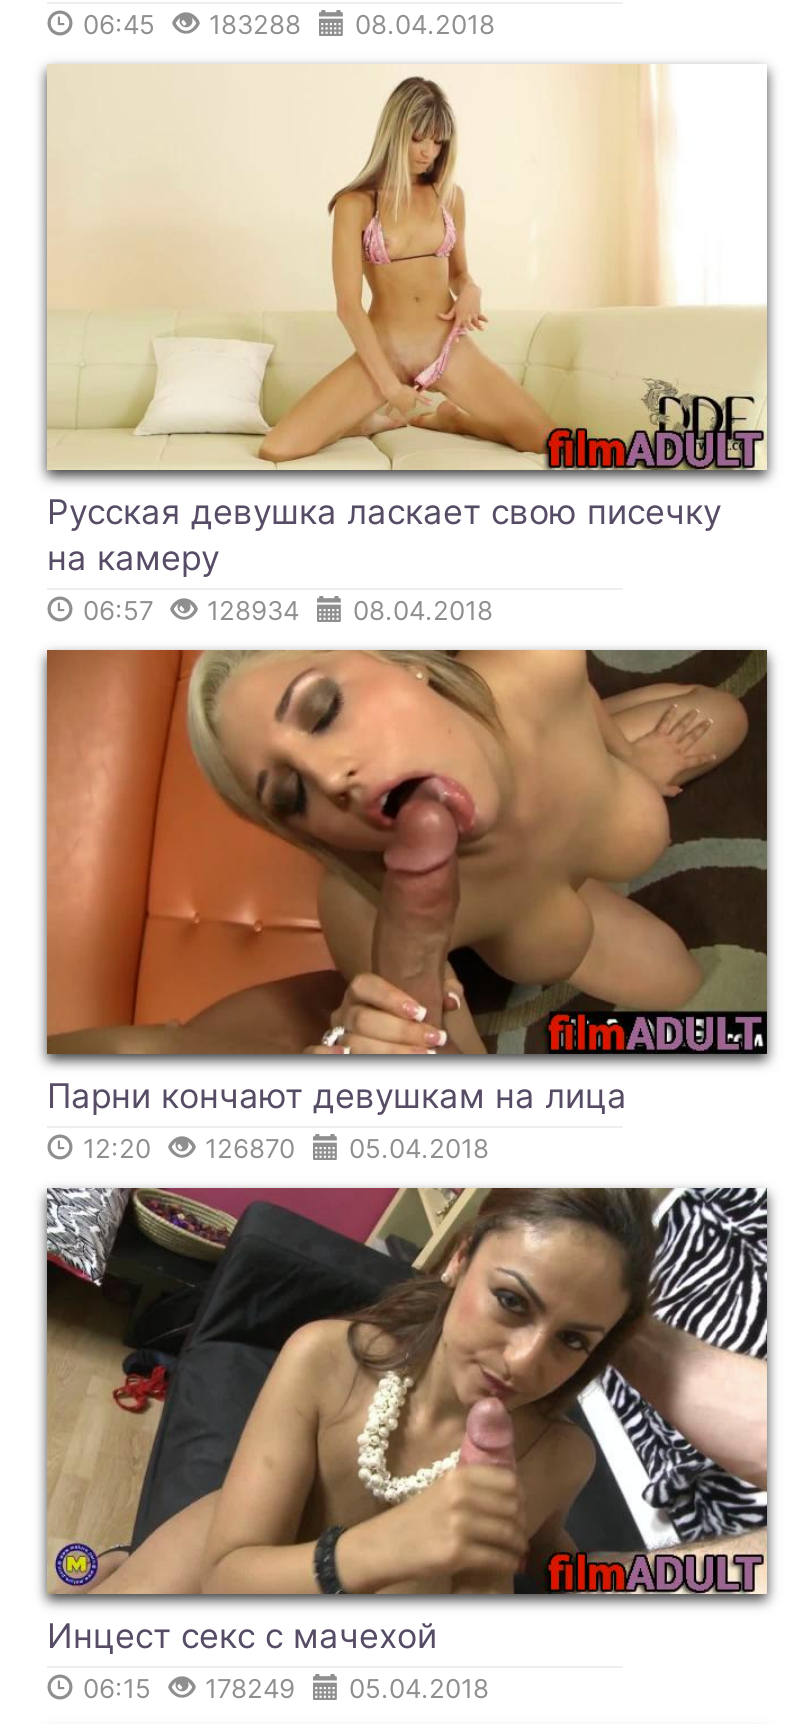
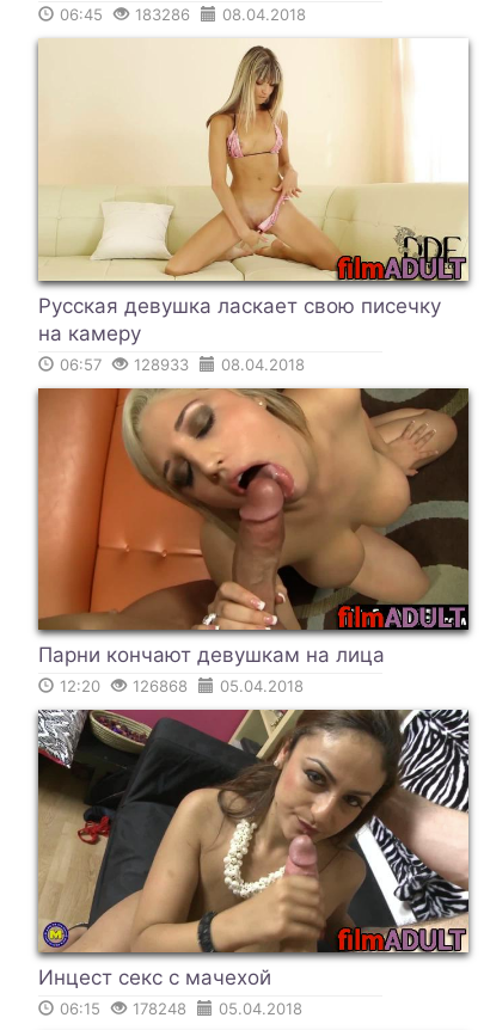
[83,8,495,40] 06:45 183288 08.04.2018 -> [60,5,306,24] 06:45 183286 08.04.2018
[83,594,493,626] 06:57 128934 08.04.2018 -> [60,355,305,374] 06:57 128933 08.04.2018
[83,1132,489,1164] 12:20 126870 05.04.2018 -> [60,677,304,696] 12:20 126868 05.04.2018
[83,1672,489,1704] 06:15 178249 05.04.2018 -> [60,999,302,1018] 06:15 178248 05.04.2018

